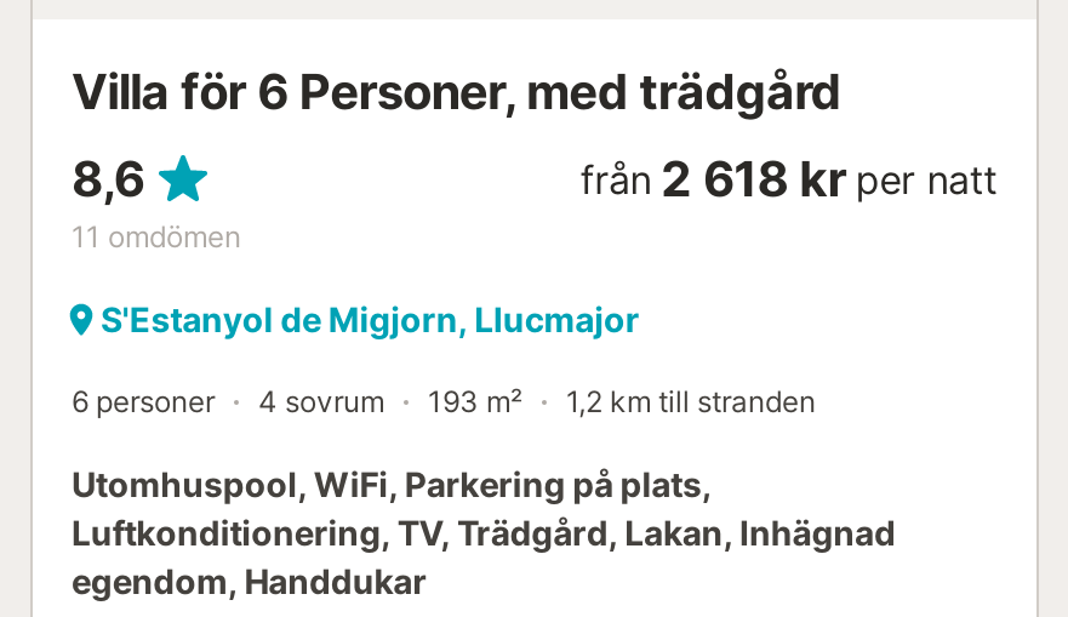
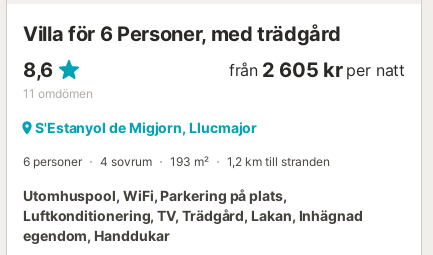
[580,150,998,208] från 2 618 kr per natt -> [229,58,405,82] från 2 605 kr per natt

